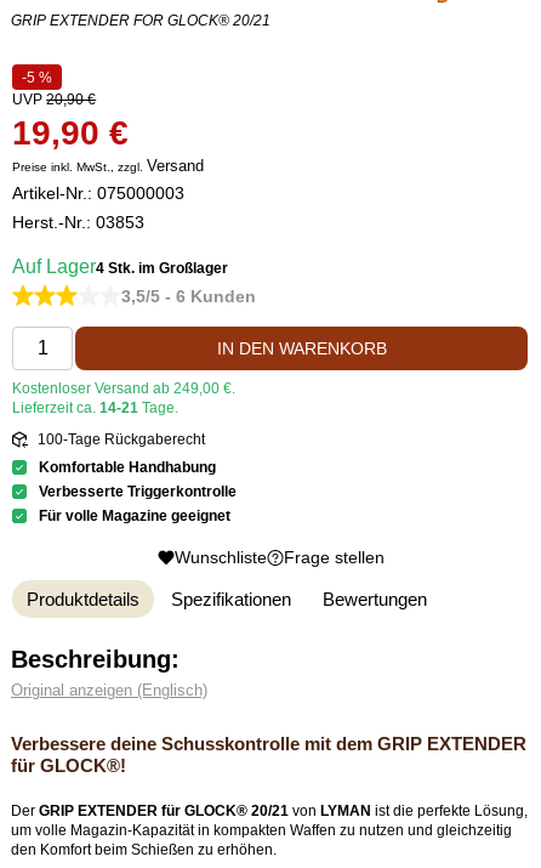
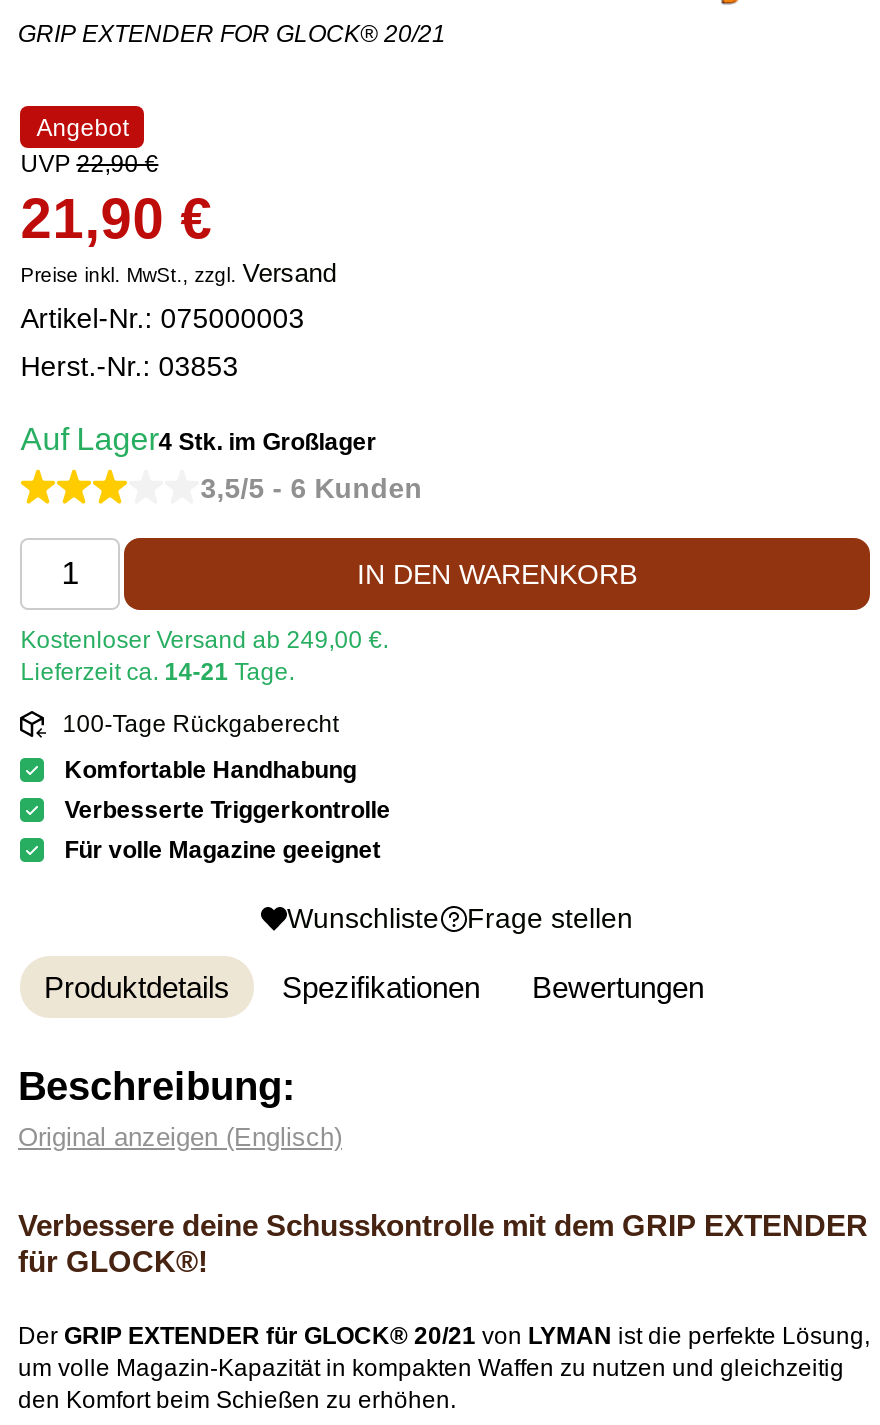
[12,69,129,152] -5 % | UVP 20,90 € | 19,90 € -> [20,113,212,250] Angebot | UVP 22,90 € | 21,90 €

